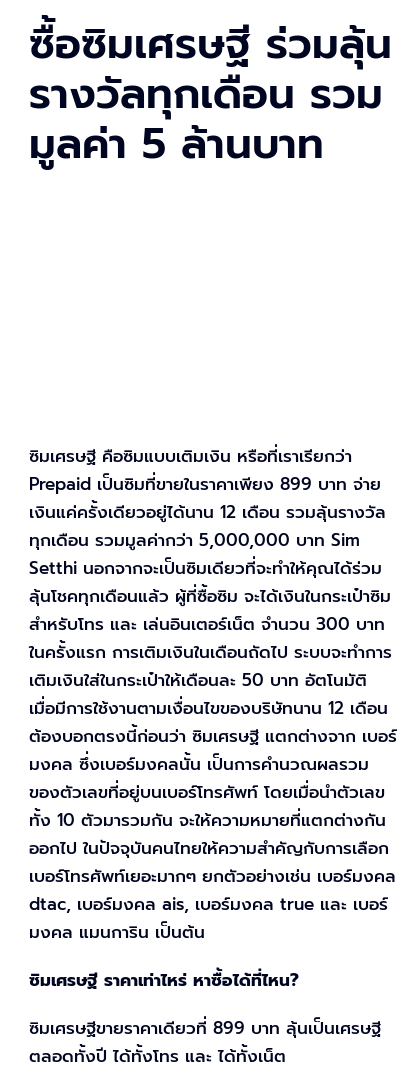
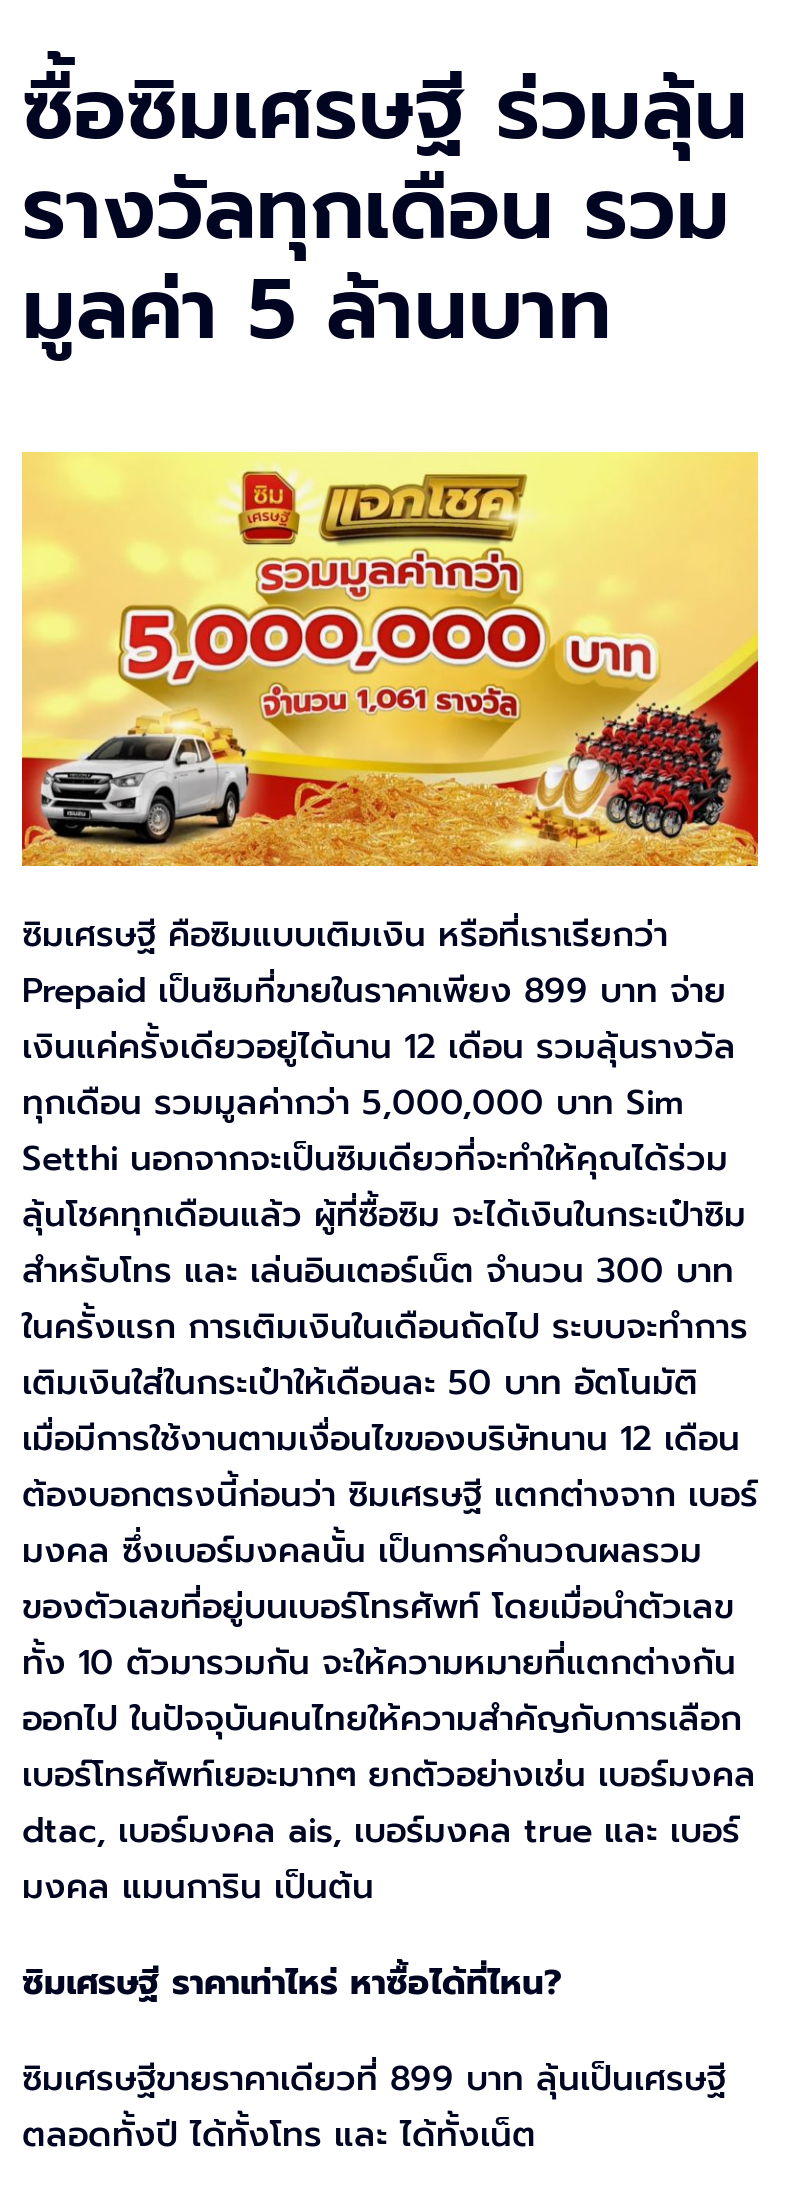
none -> [20,450,760,868] [image]

